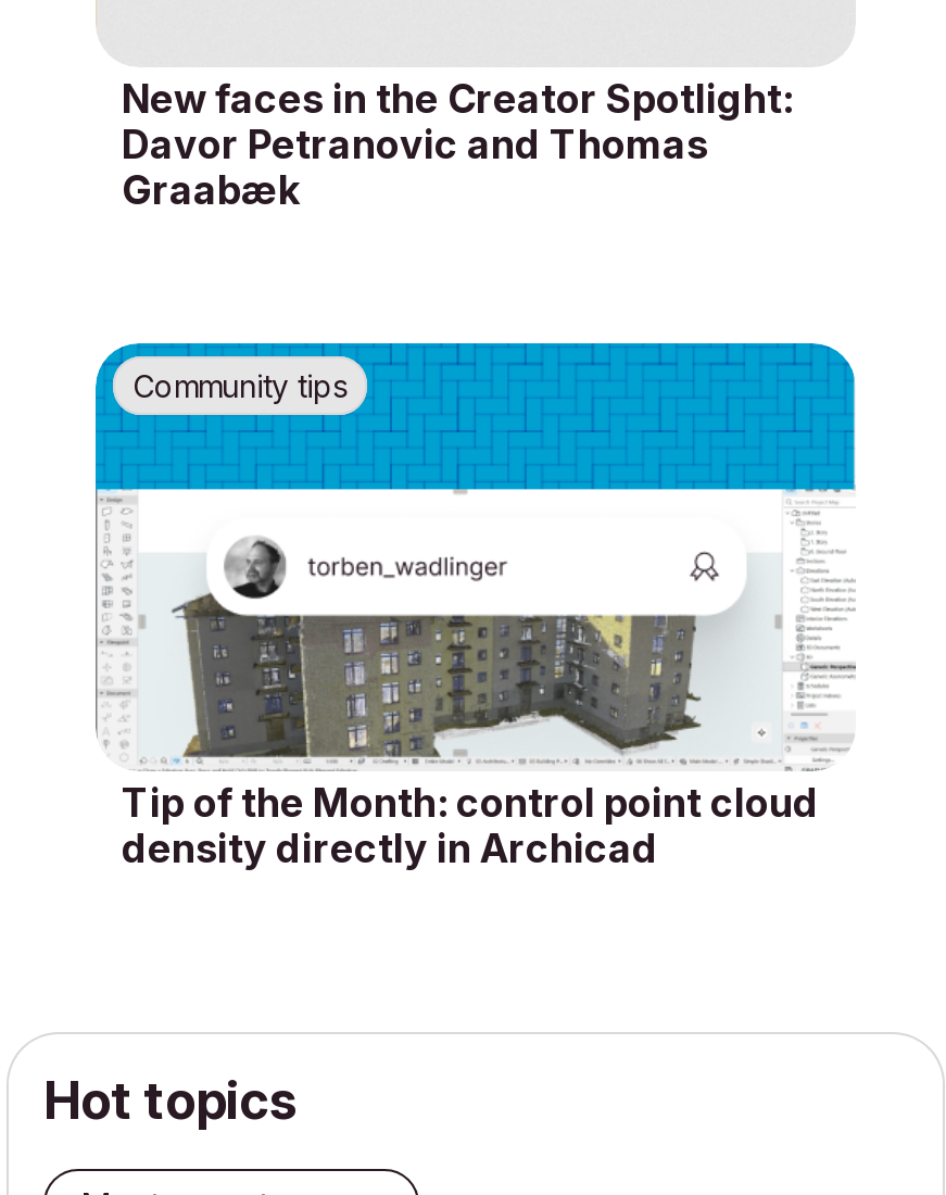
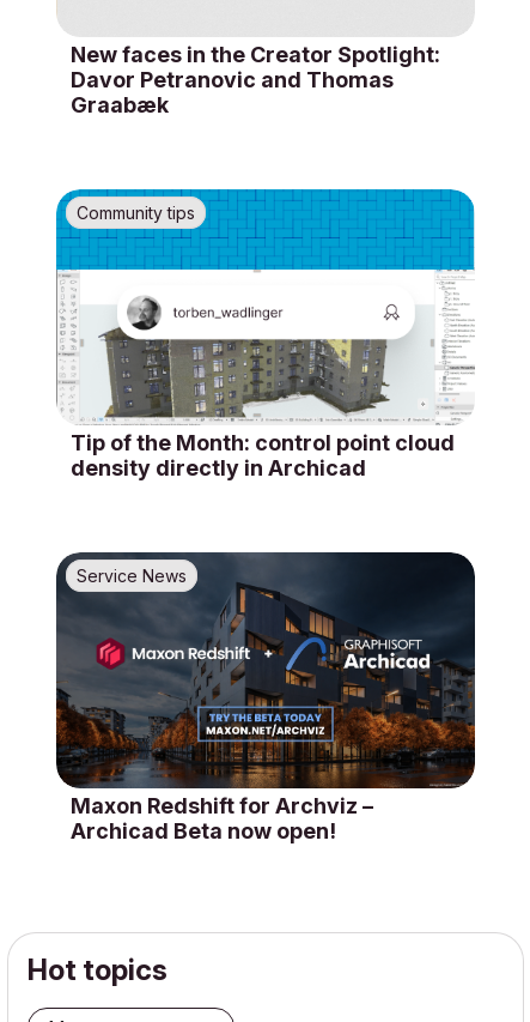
none -> [55,551,476,790] [image] | Service News
none -> [71,793,373,843] Maxon Redshift for Archviz – | Archicad Beta now open!

